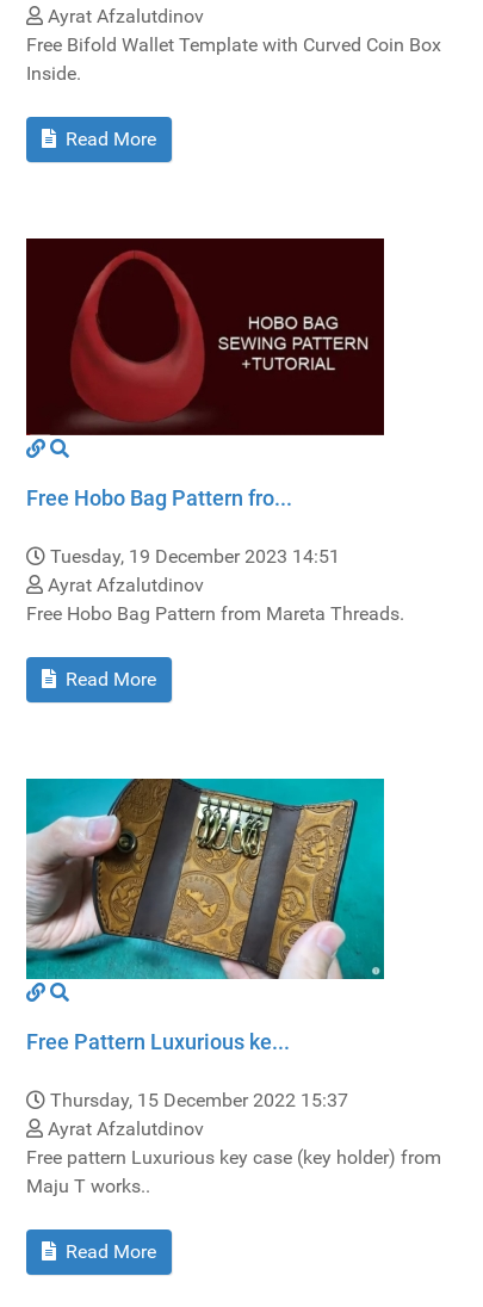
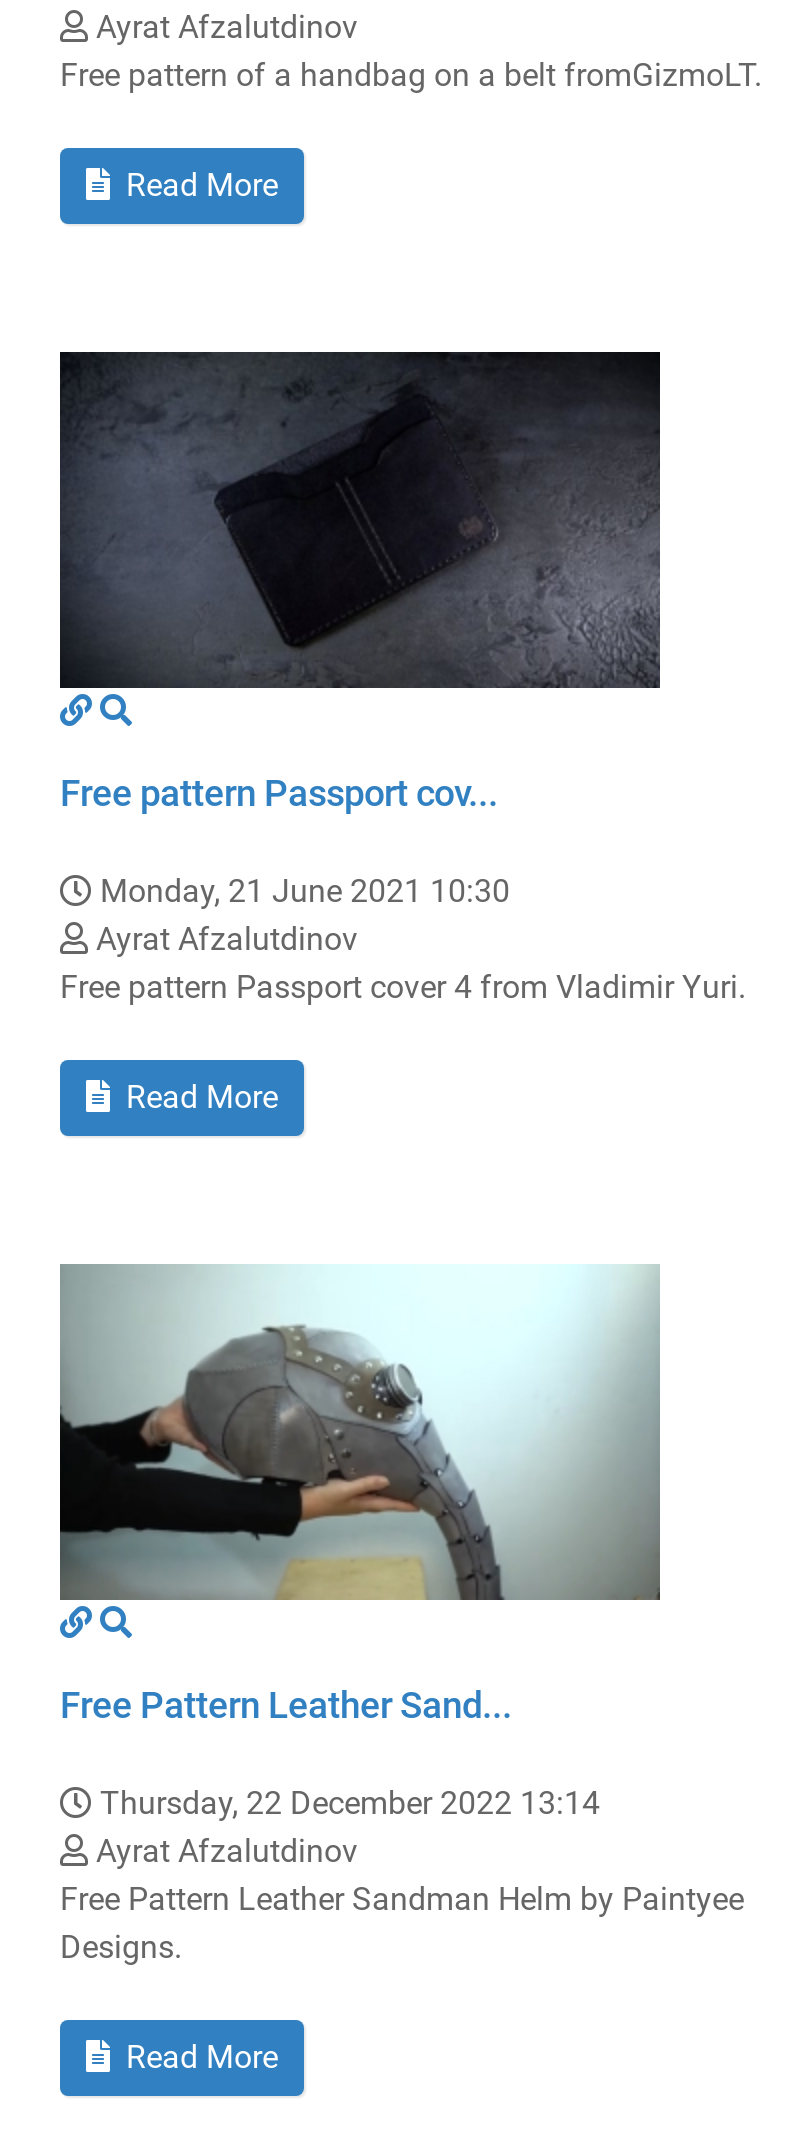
[26,33,441,85] Free Bifold Wallet Template with Curved Coin Box | Inside. -> [60,56,762,94] Free pattern of a handbag on a belt fromGizmoLT.
[26,239,385,436] [image] -> [60,352,662,690] [image]
[26,485,292,510] Free Hobo Bag Pattern fro... -> [60,772,498,814] Free pattern Passport cov...
[50,545,340,568] Tuesday, 19 December 2023 14:51 -> [100,872,510,910] Monday, 21 June 2021 10:30
[26,602,404,625] Free Hobo Bag Pattern from Mareta Threads. -> [60,968,746,1006] Free pattern Passport cover 4 from Vladimir Yuri.
[25,778,385,980] [image] -> [58,1264,662,1602] [image]
[26,1029,290,1054] Free Pattern Luxurious ke... -> [60,1684,512,1726] Free Pattern Leather Sand...
[50,1089,348,1111] Thursday, 15 December 2022 15:37 -> [100,1784,600,1822] Thursday, 22 December 2022 13:14
[26,1146,441,1197] Free pattern Luxurious key case (key holder) from | Maju T works.. -> [60,1880,744,1966] Free Pattern Leather Sandman Helm by Paintyee | Designs.

